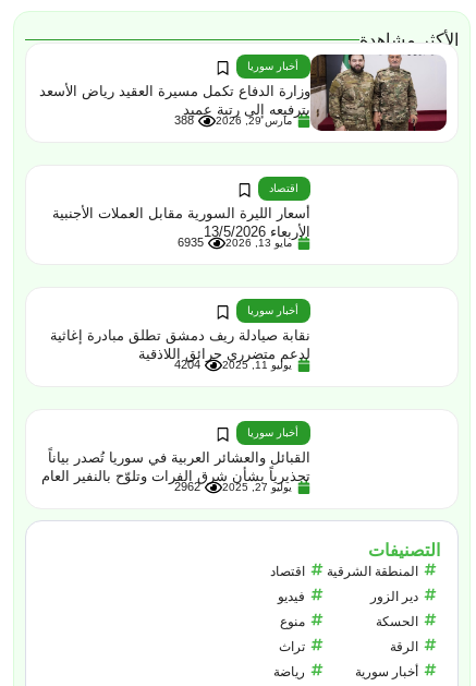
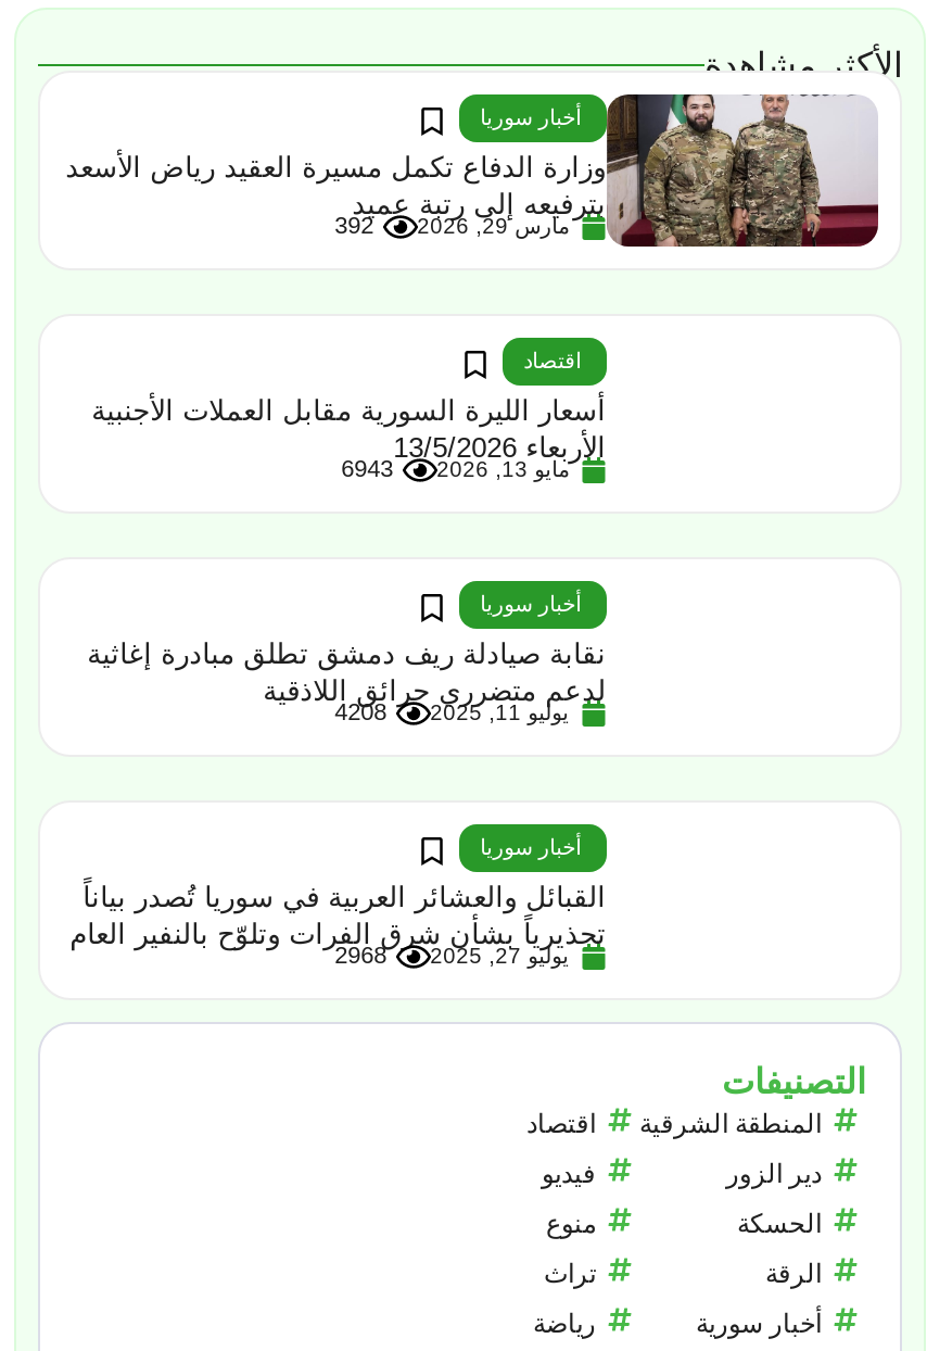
[174,113,194,127] 388 -> [335,212,374,238] 392
[177,236,203,249] 6935 -> [341,455,393,481] 6943
[174,358,200,371] 4204 -> [335,698,387,724] 4208
[174,480,200,493] 2962 -> [335,942,387,968] 2968

